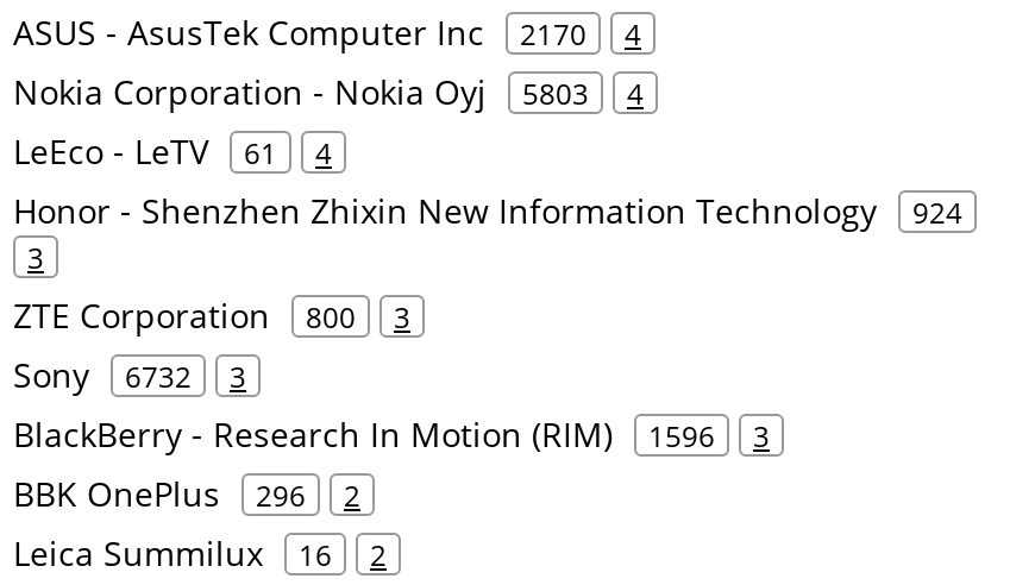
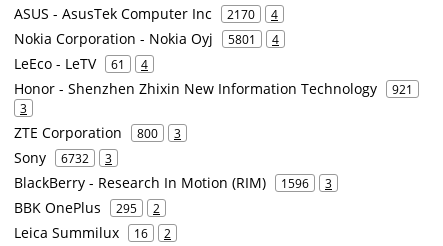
[13,69,644,114] Nokia Corporation - Nokia Oyj 5803 4 -> [14,29,279,48] Nokia Corporation - Nokia Oyj 5801 4
[13,188,962,233] Honor - Shenzhen Zhixin New Information Technology 924 -> [14,79,413,98] Honor - Shenzhen Zhixin New Information Technology 921
[13,471,360,516] BBK OnePlus 296 2 -> [14,198,160,217] BBK OnePlus 295 2

